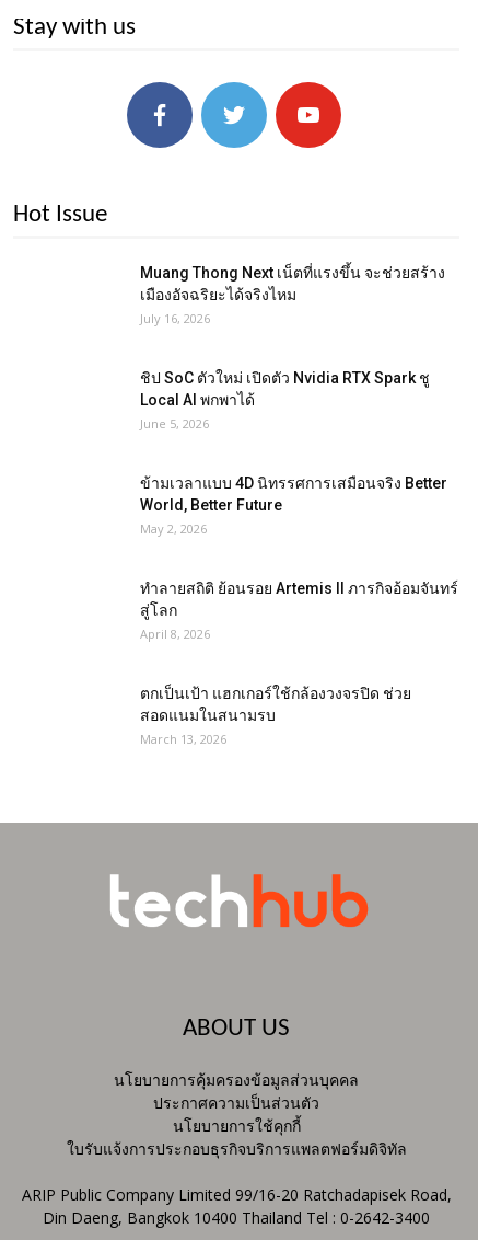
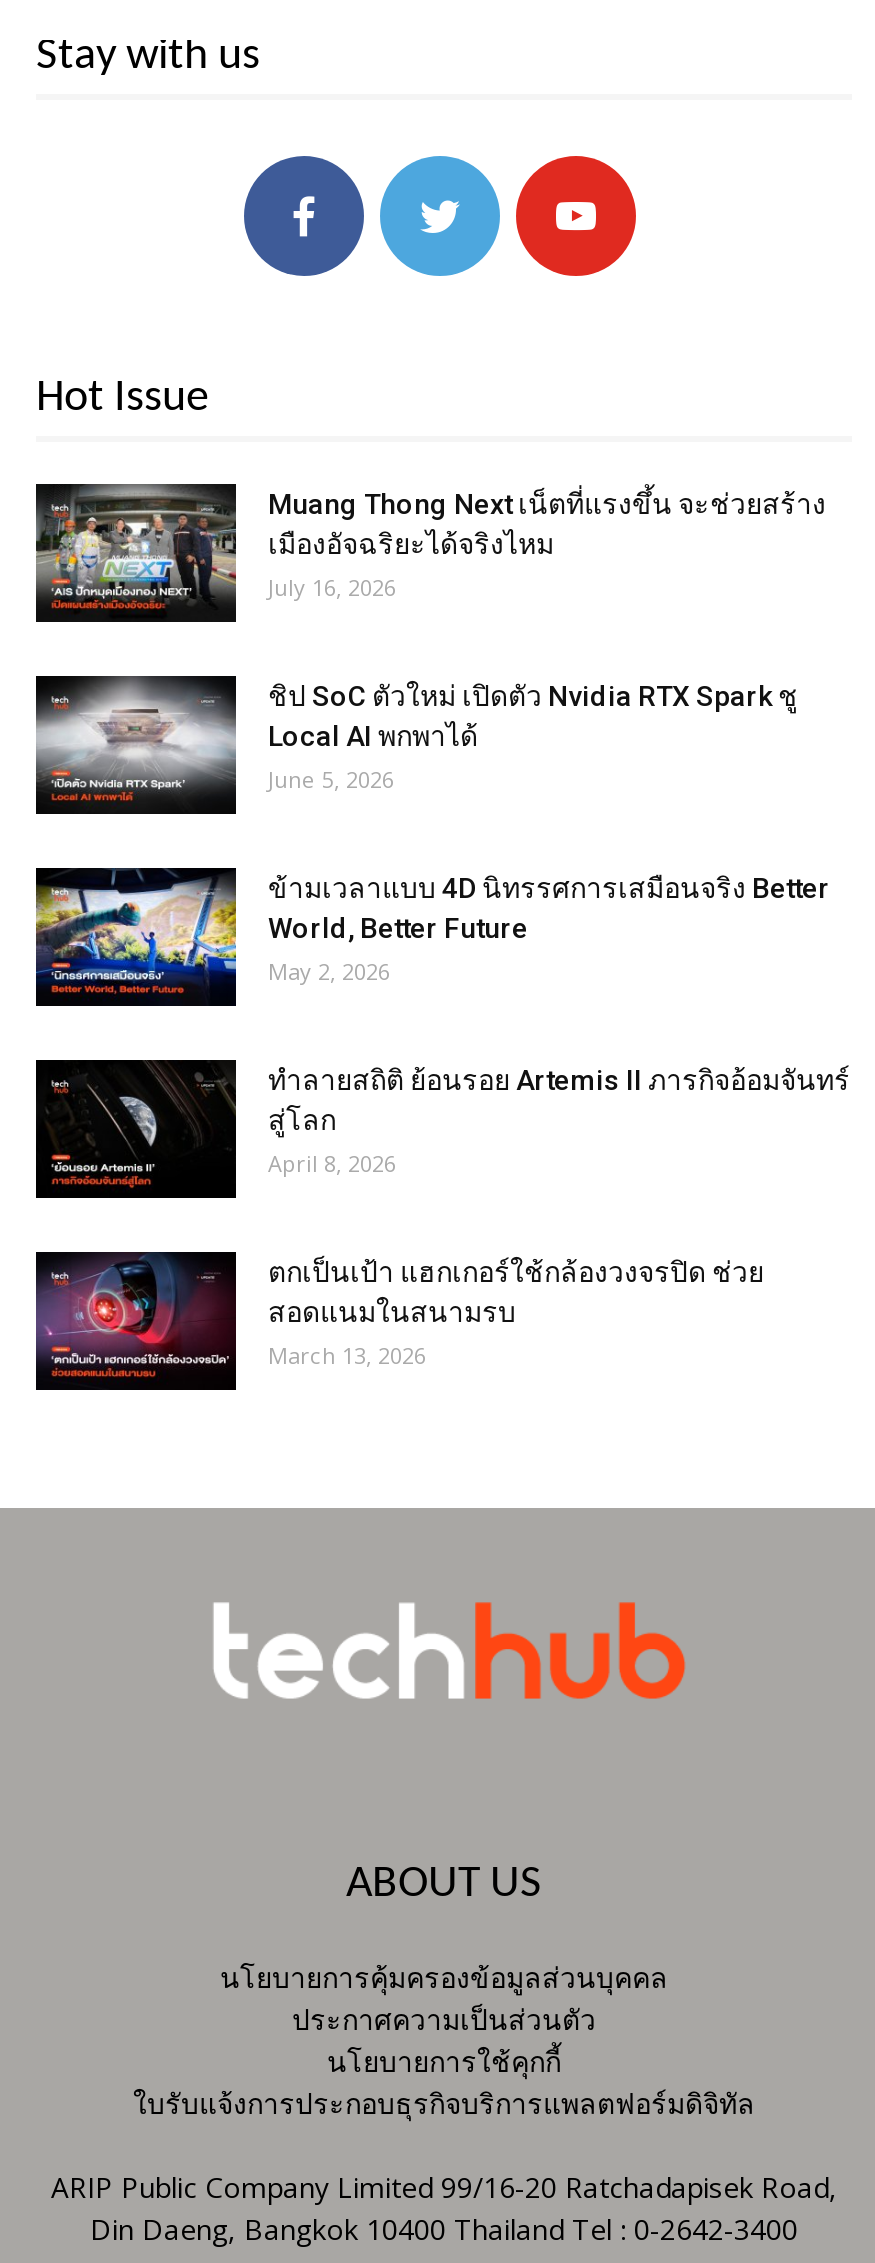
none -> [34,481,238,625] [image]
none -> [34,673,238,817] [image]
none -> [34,865,238,1009] [image]
none -> [34,1057,238,1201] [image]
none -> [34,1249,238,1393] [image]

